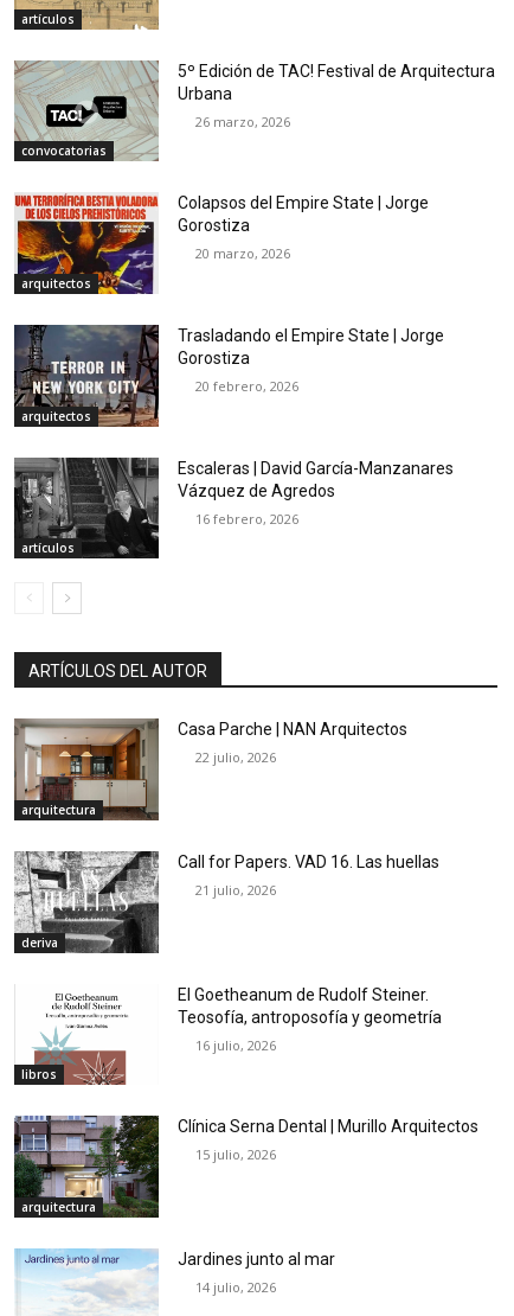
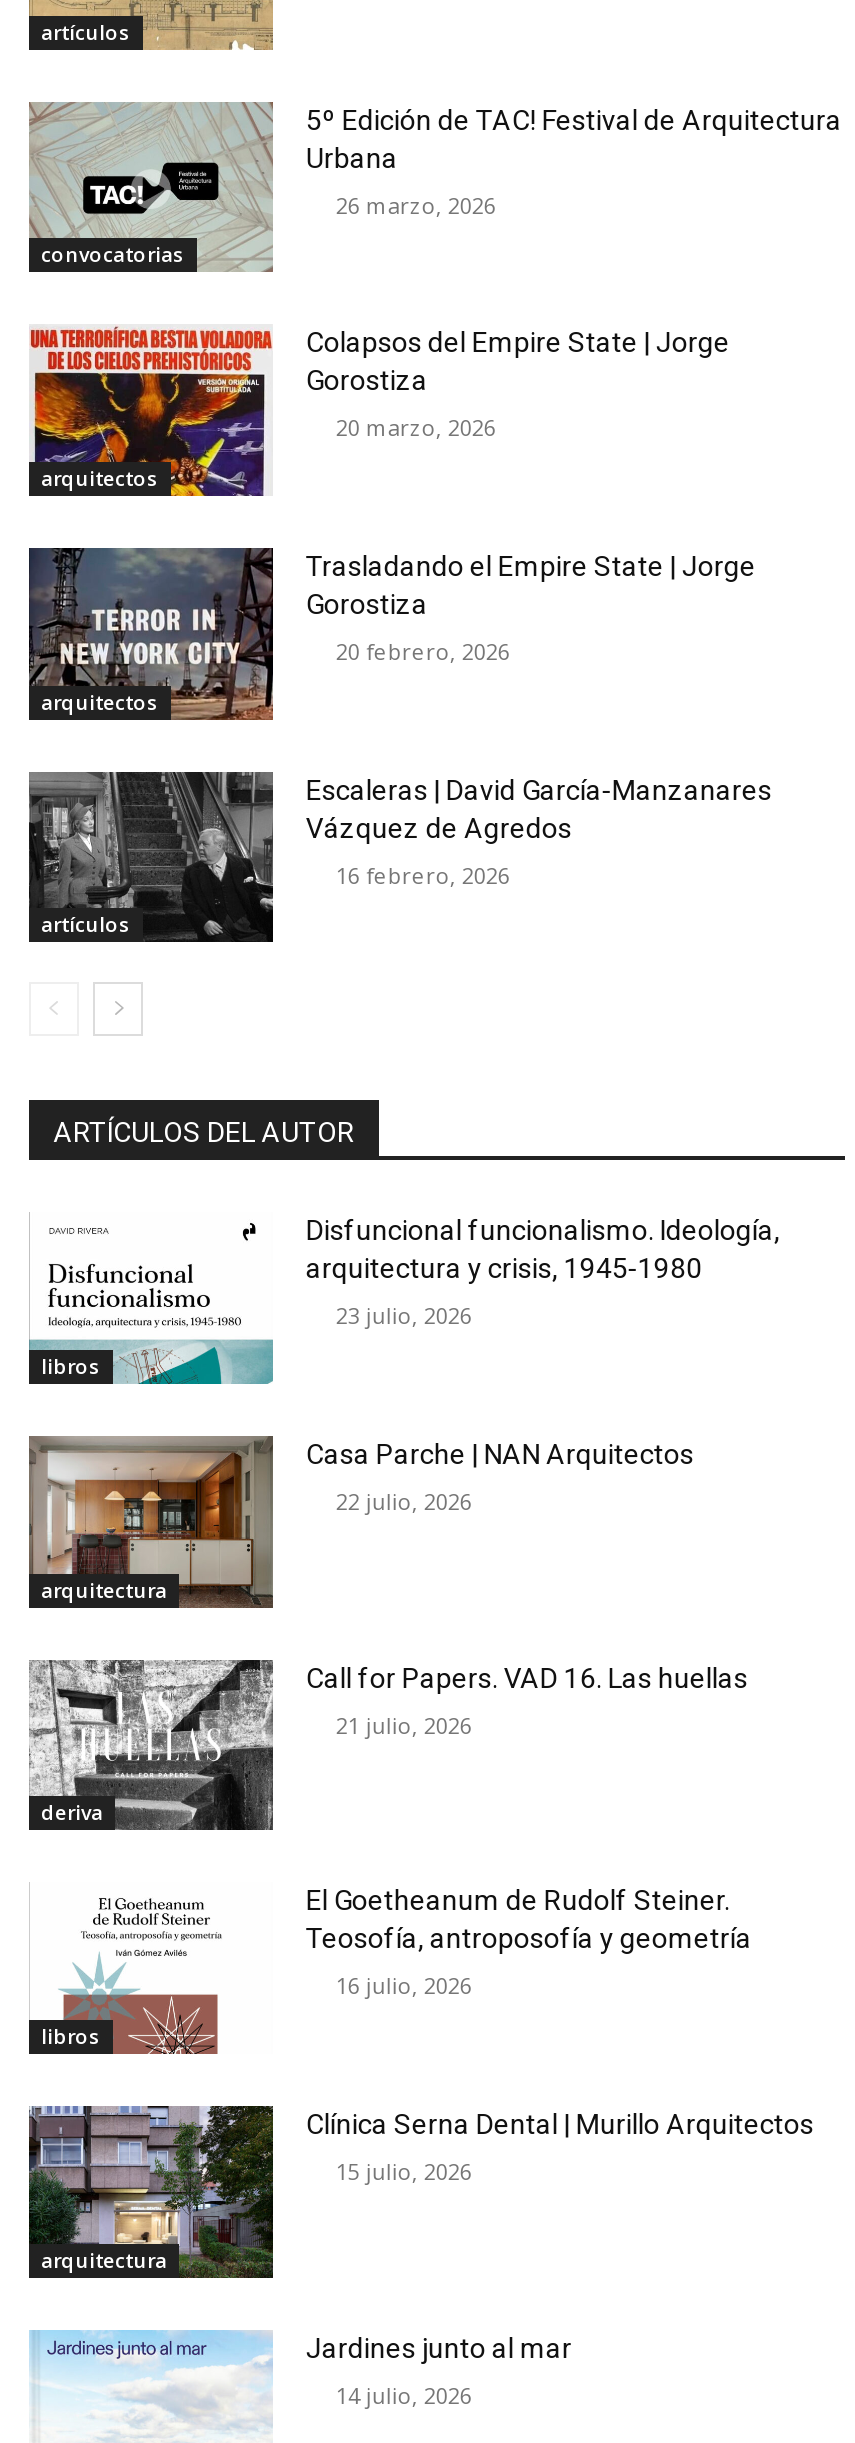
none -> [29,1262,275,1386] [image] | libros
none -> [306,1215,780,1331] Disfuncional funcionalismo. Ideología, | arquitectura y crisis, 1945-1980 | 23 julio, 2026

